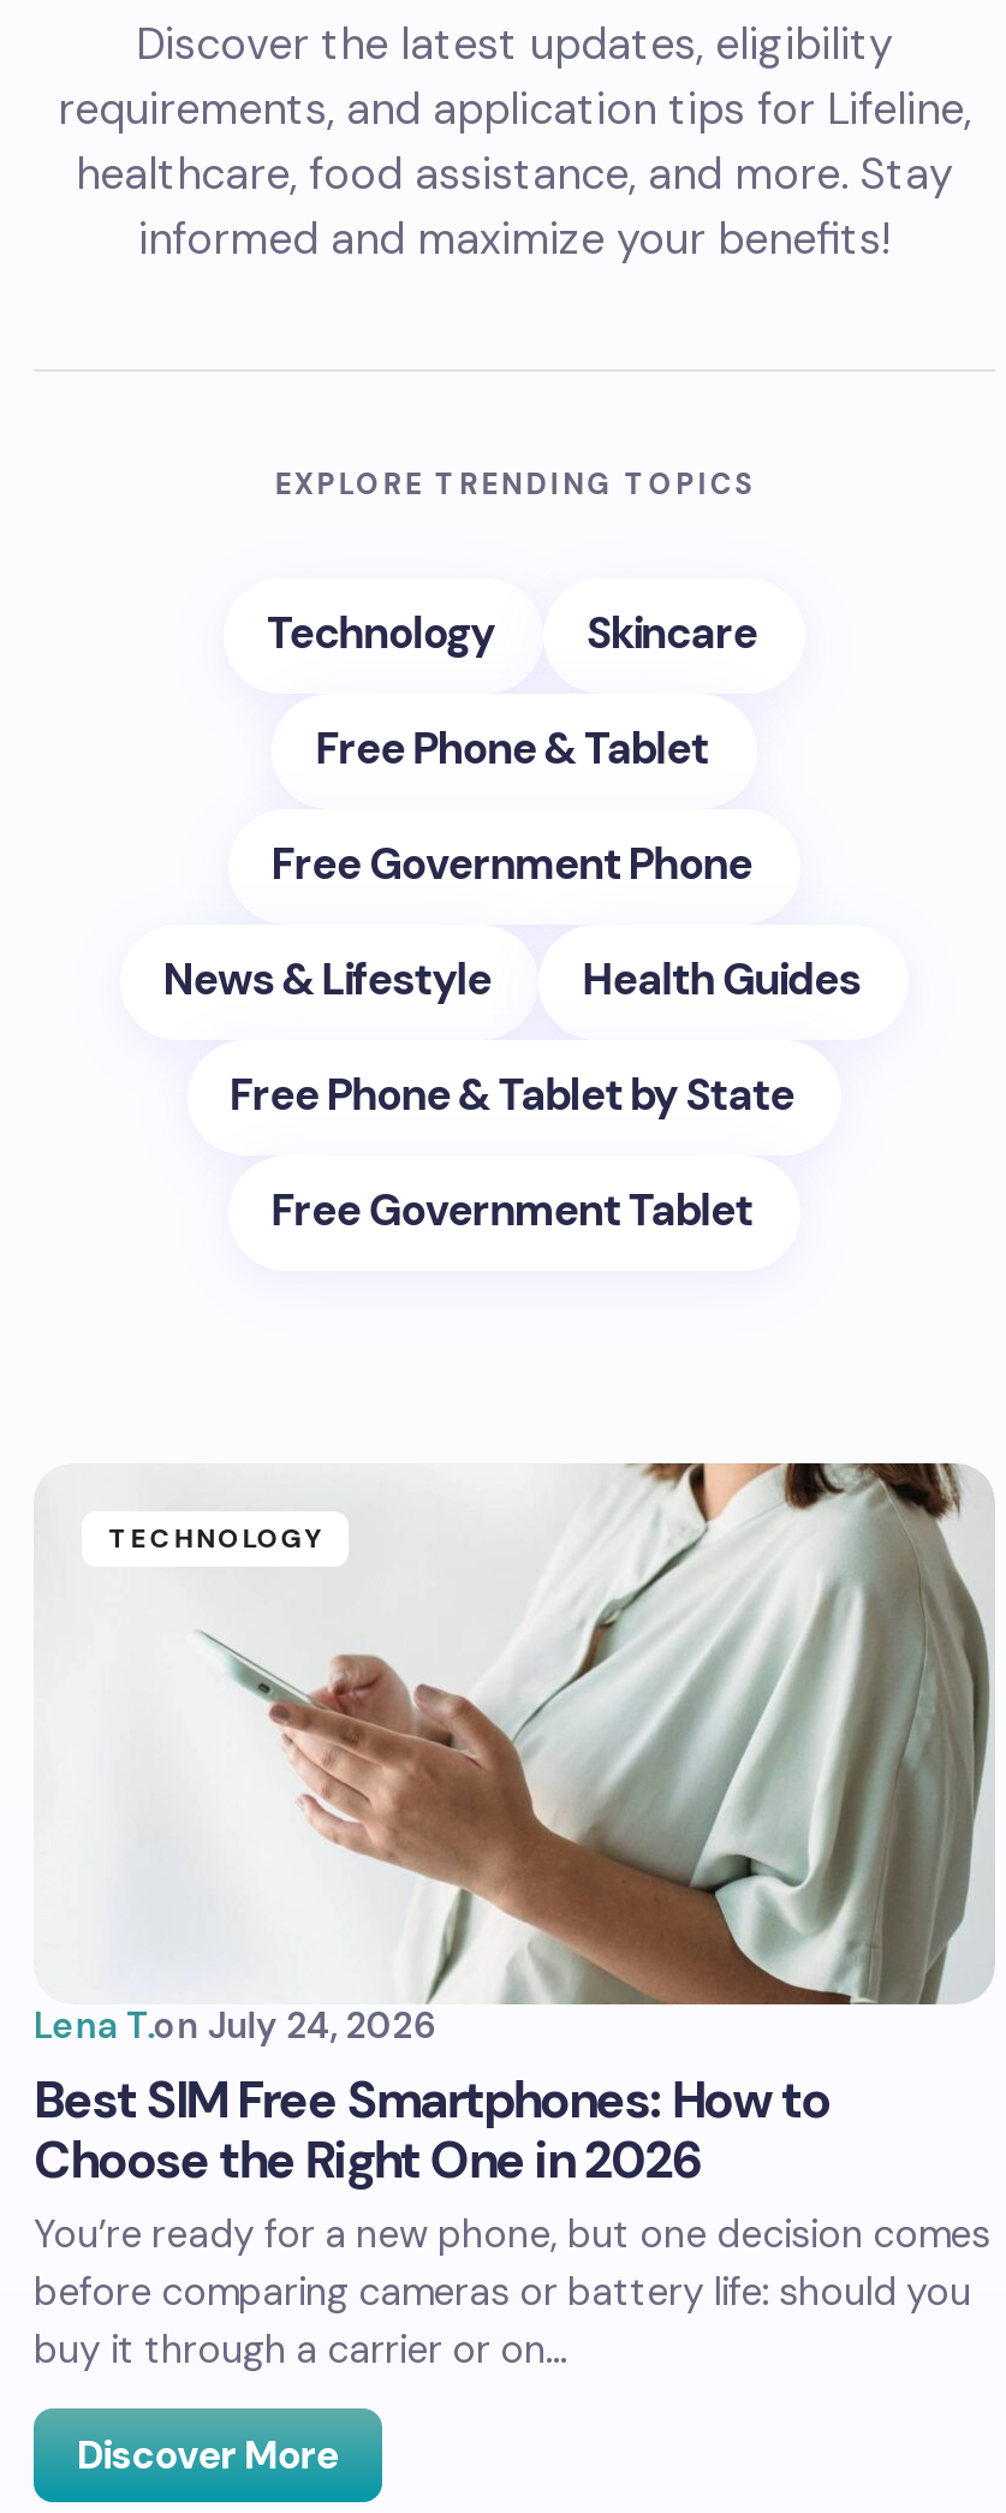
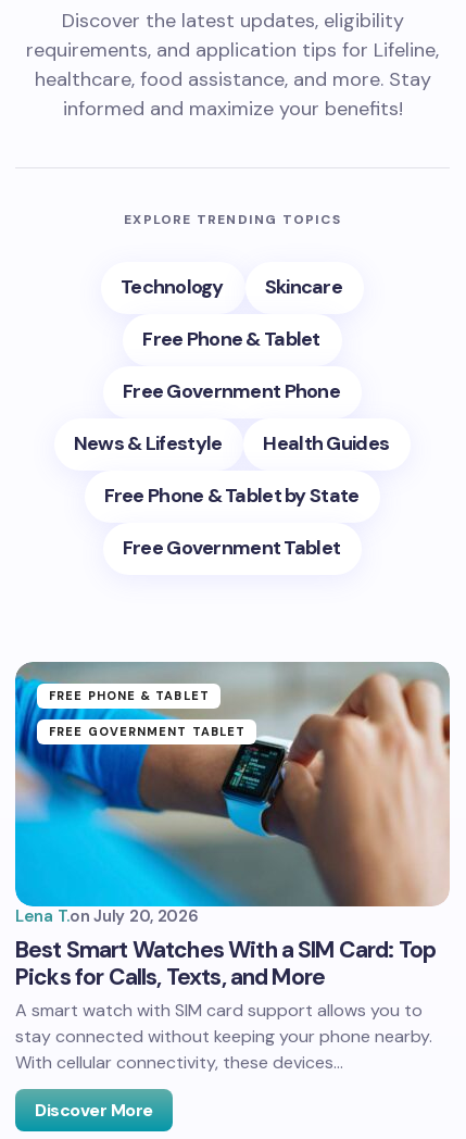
[34,1461,995,2007] [image] | TECHNOLOGY -> [14,661,451,908] [image] | FREE PHONE & TABLET | FREE GOVERNMENT TABLET
[34,2002,990,2375] Lena T.on July 24, 2026 | Best SIM Free Smartphones: How to | Choose the Right One in 2026 | You’re ready for a new phone, but one decision comes | before comparing cameras or battery life: should you | buy it through a carrier or on… -> [15,905,436,1074] Lena T.on July 20, 2026 | Best Smart Watches With a SIM Card: Top | Picks for Calls, Texts, and More | A smart watch with SIM card support allows you to | stay connected without keeping your phone nearby. | With cellular connectivity, these devices…

